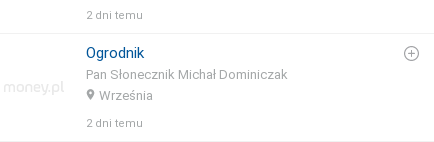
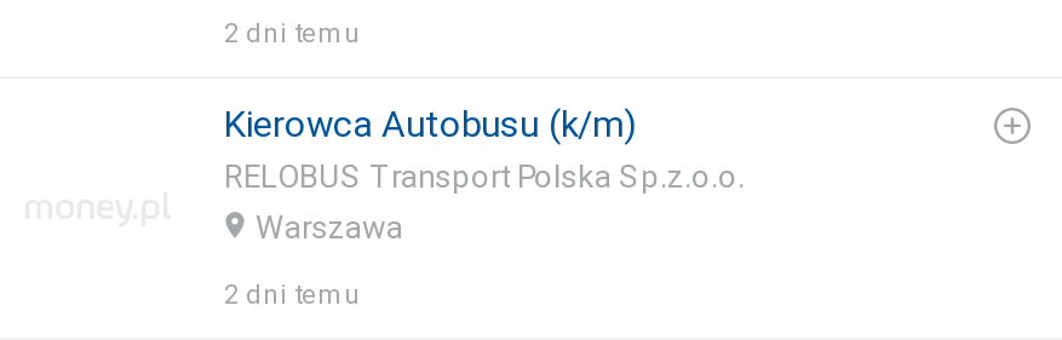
[86,44,288,103] Ogrodnik | Pan Słonecznik Michał Dominiczak | Września -> [224,103,745,246] Kierowca Autobusu (k/m) | RELOBUS Transport Polska Sp.z.o.o. | Warszawa

